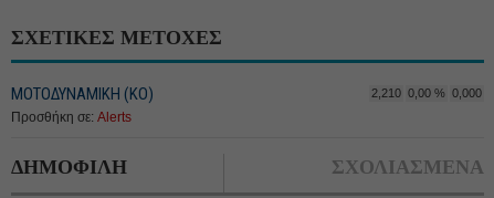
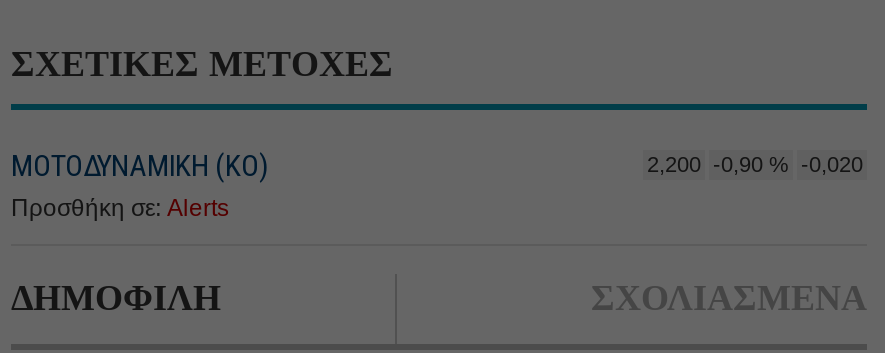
[371,86,482,100] 2,210 0,00 % 0,000 -> [647,152,863,176] 2,200 -0,90 % -0,020

